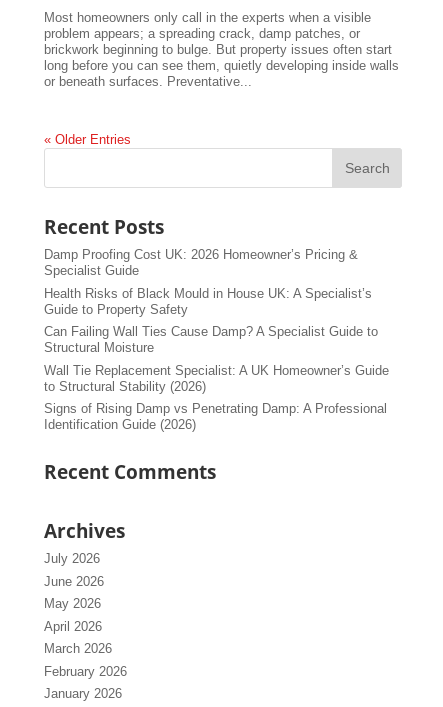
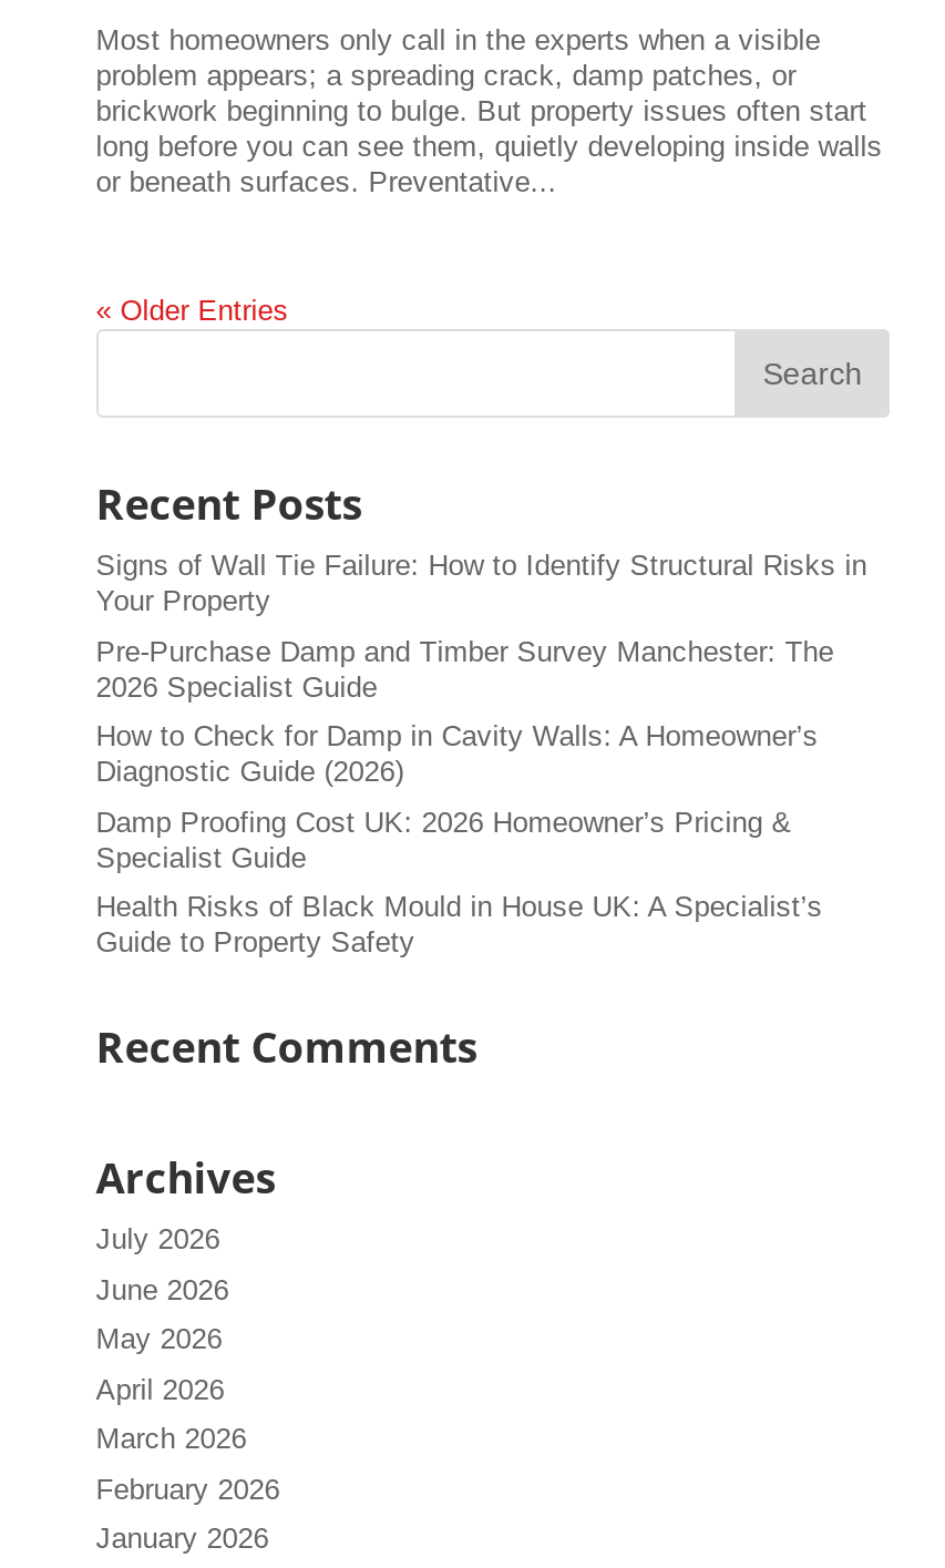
none -> [96,549,867,789] Signs of Wall Tie Failure: How to Identify Structural Risks in | Your Property | Pre-Purchase Damp and Timber Survey Manchester: The | 2026 Specialist Guide | How to Check for Damp in Cavity Walls: A Homeowner’s | Diagnostic Guide (2026)
moved [44,247,372,317] -> [96,805,823,959]: Damp Proofing Cost UK: 2026 Homeowner’s Pricing & | Specialist Guide | Health Risks of Black Mould in House UK: A Specialist’s | Guide to Property Safety
[44,324,389,432] Can Failing Wall Ties Cause Damp? A Specialist Guide to | Structural Moisture | Wall Tie Replacement Specialist: A UK Homeowner’s Guide | to Structural Stability (2026) | Signs of Rising Damp vs Penetrating Damp: A Professional | Identification Guide (2026) -> none

